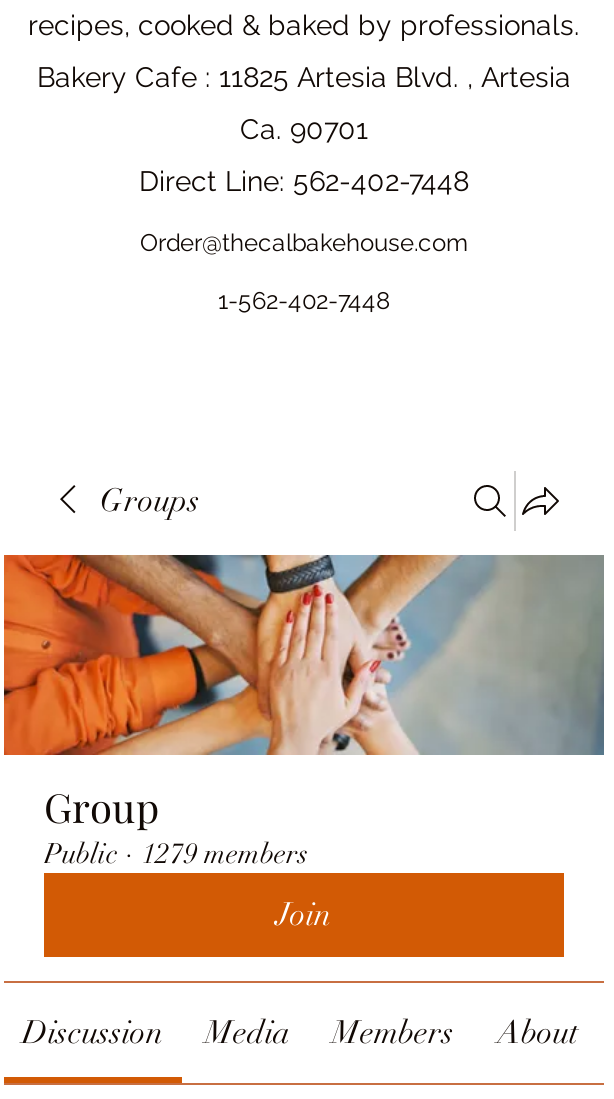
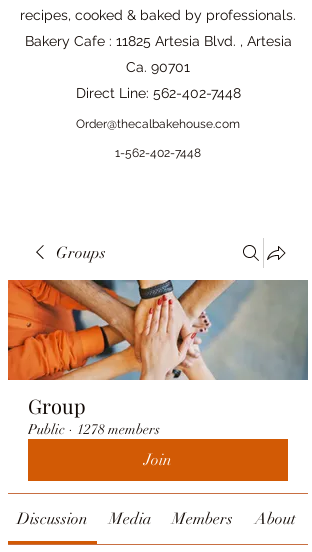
[44,837,308,871] Public · 1279 members -> [28,421,160,438] Public · 1278 members

